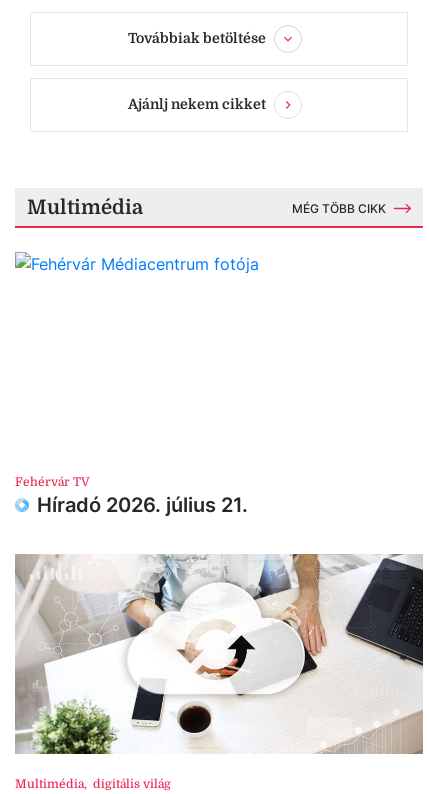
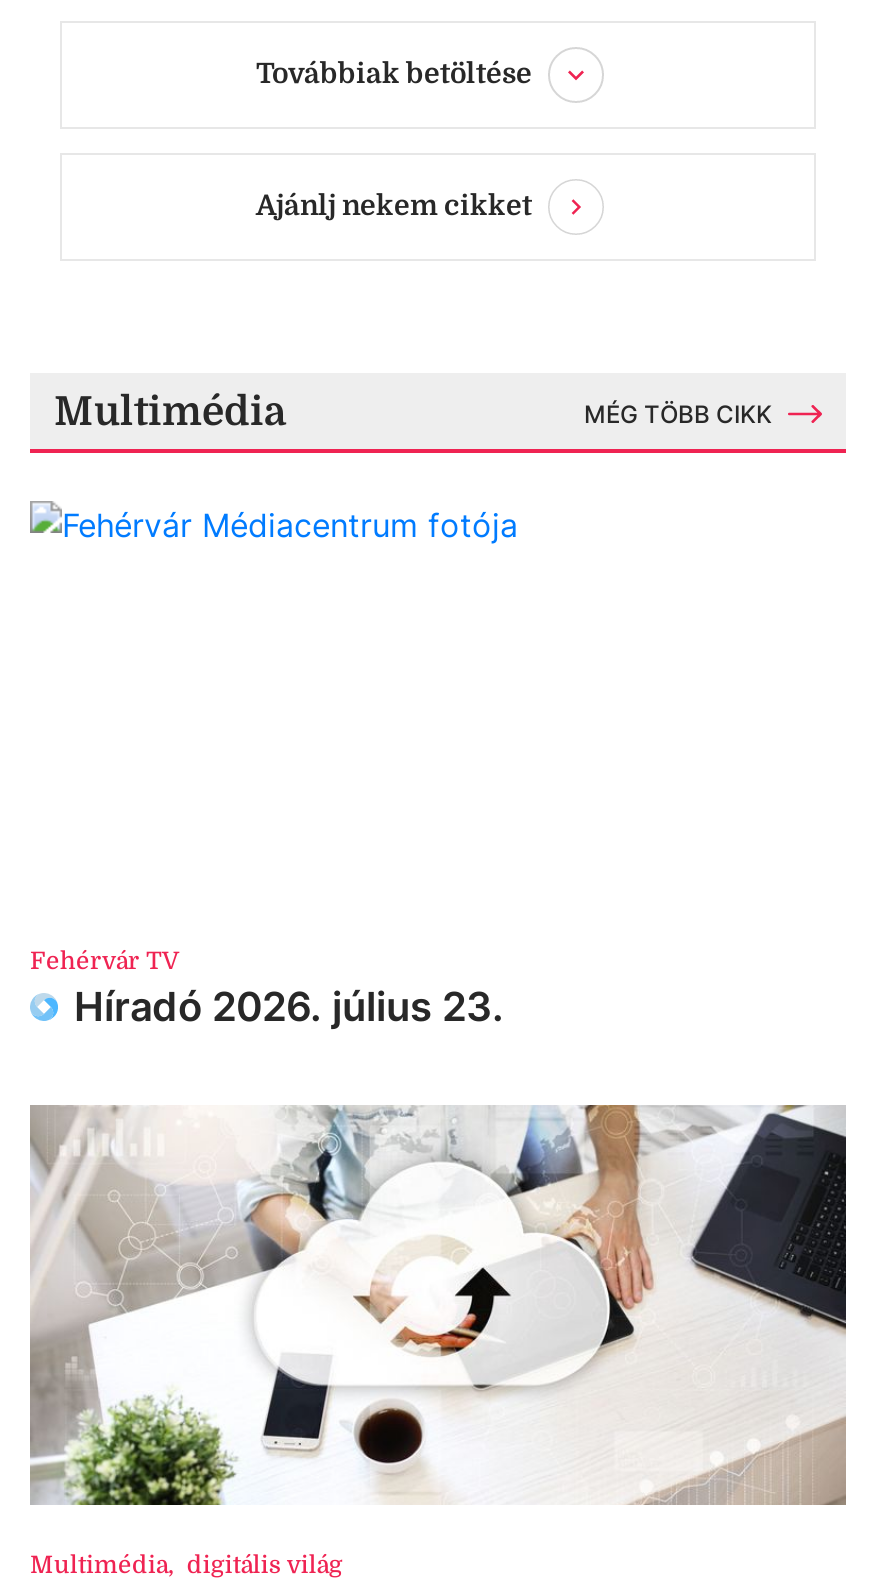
[37,493,248,517] Híradó 2026. július 21. -> [74,983,504,1031] Híradó 2026. július 23.

